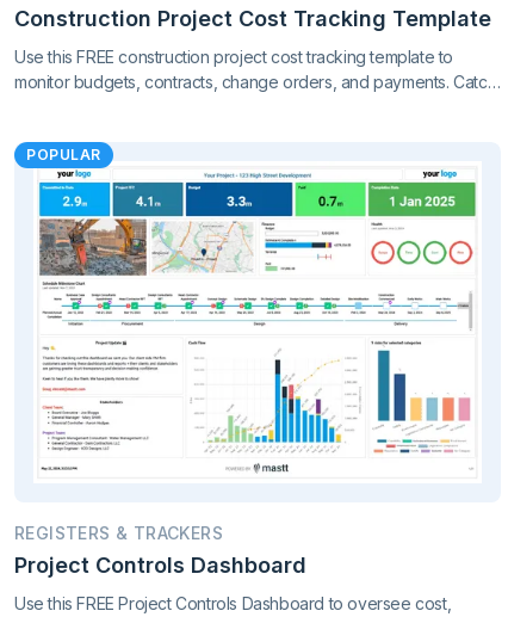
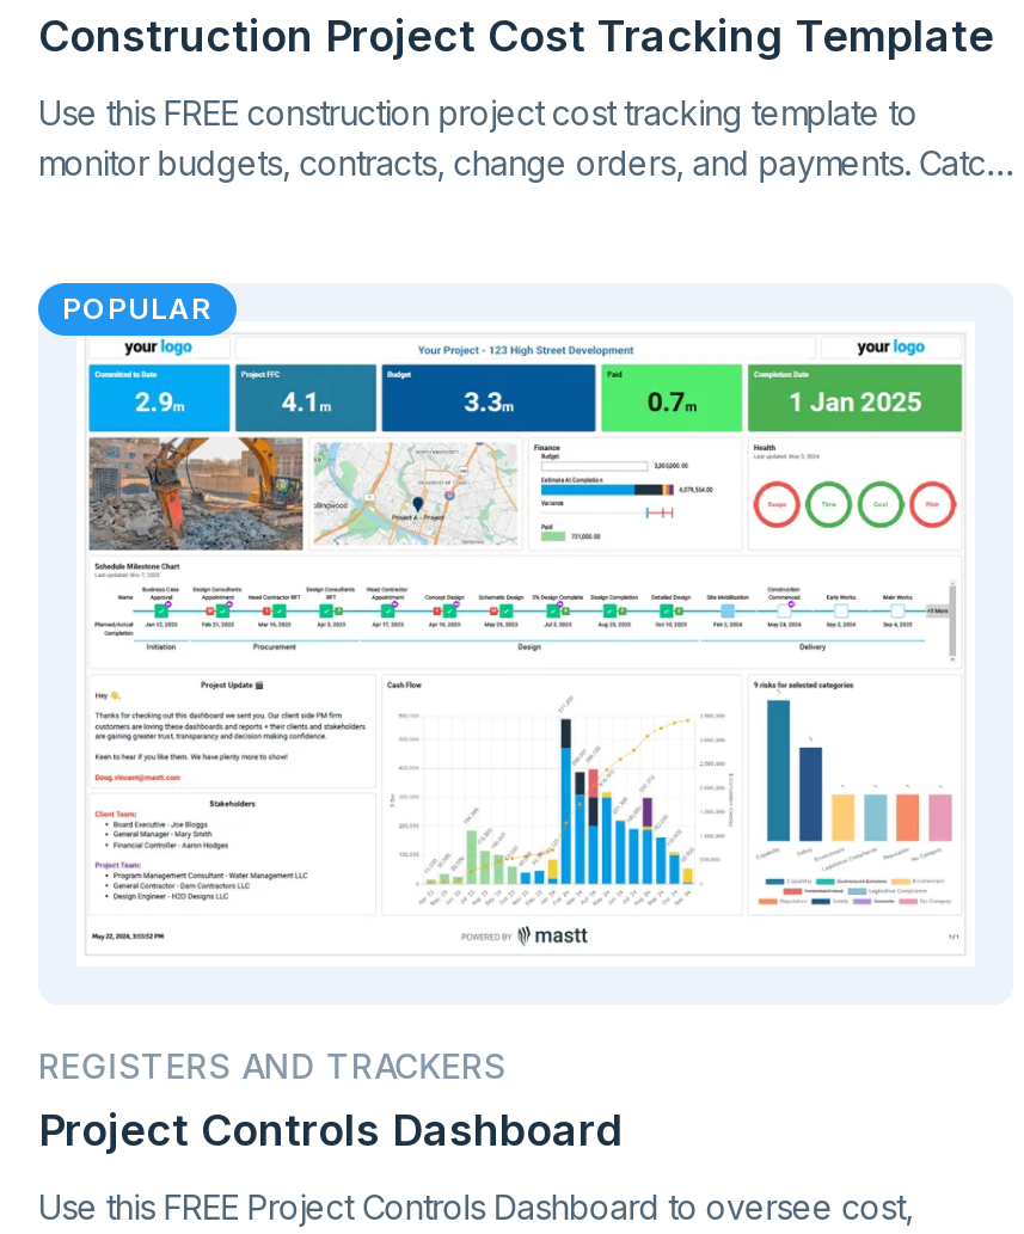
[14,523,223,543] REGISTERS & TRACKERS -> [38,1046,506,1086] REGISTERS AND TRACKERS

